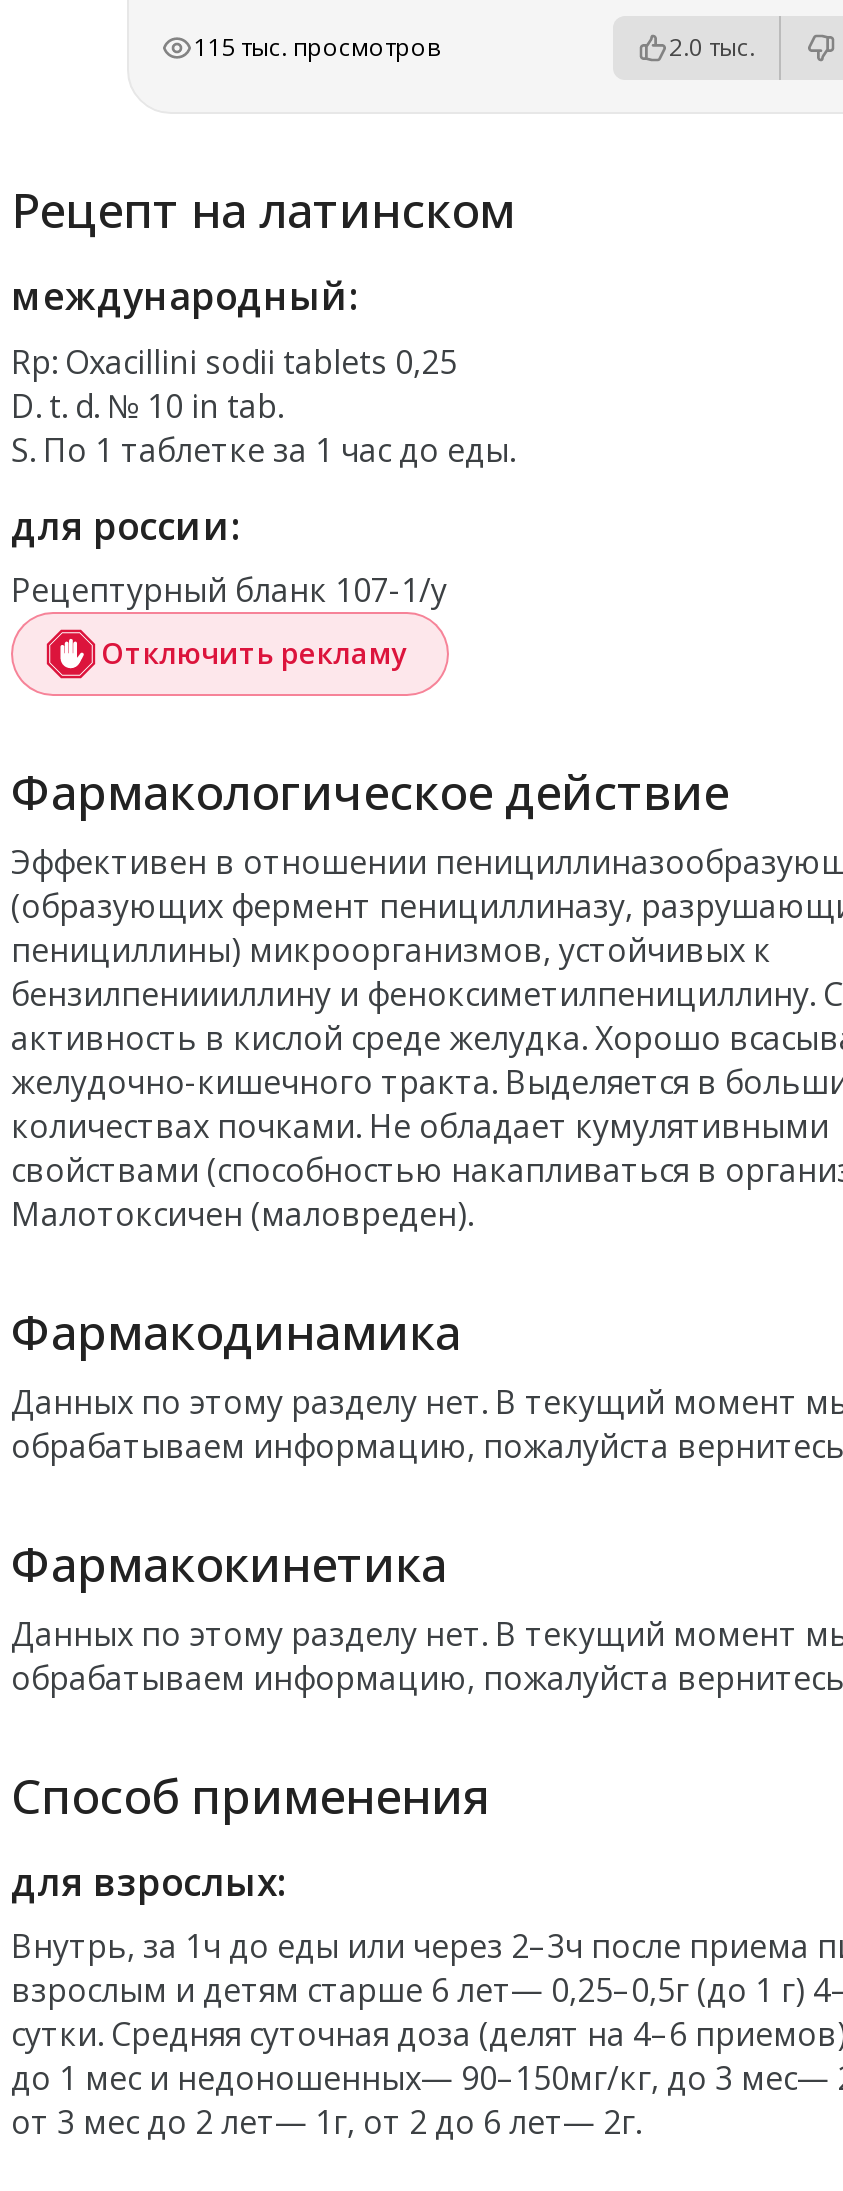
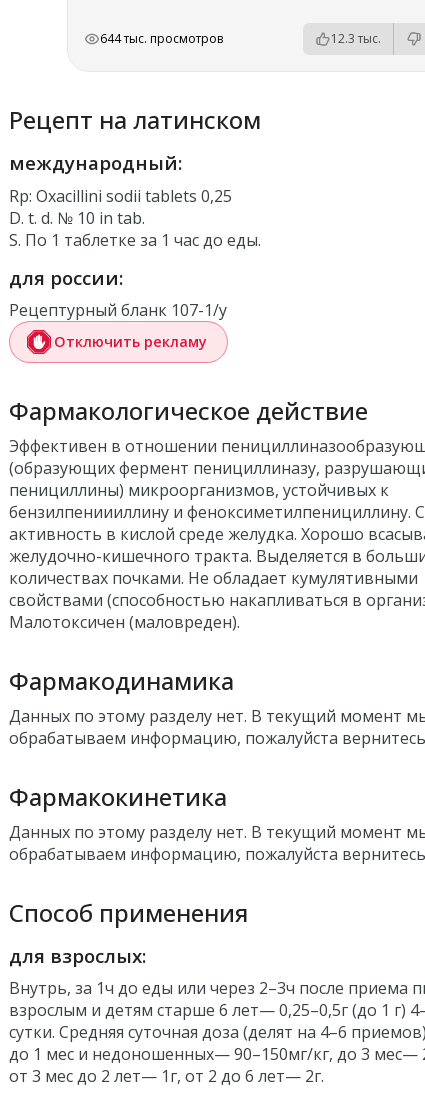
[193,30,439,64] 115 тыс. просмотров -> [100,30,223,47] 644 тыс. просмотров
[669,30,755,64] 2.0 тыс. -> [331,30,381,47] 12.3 тыс.

